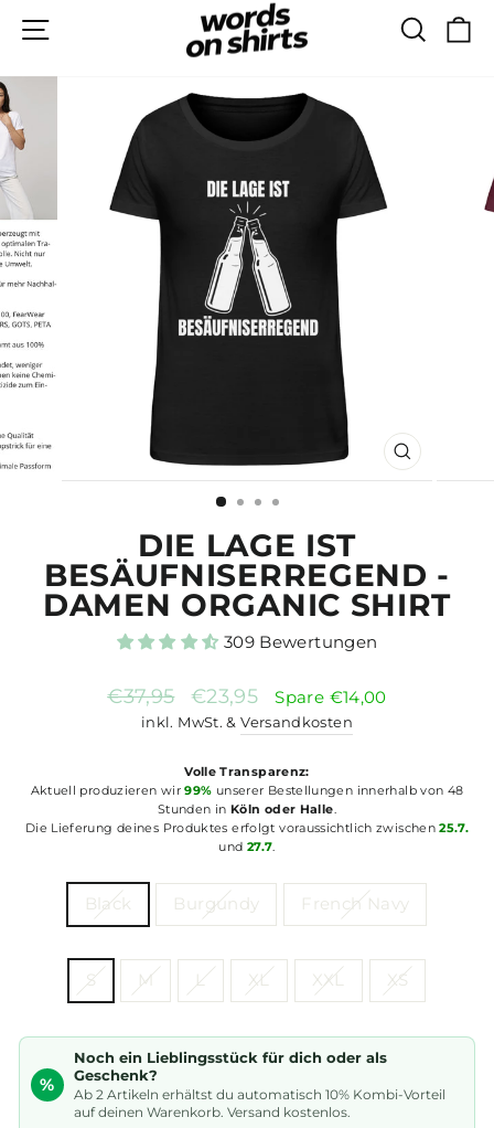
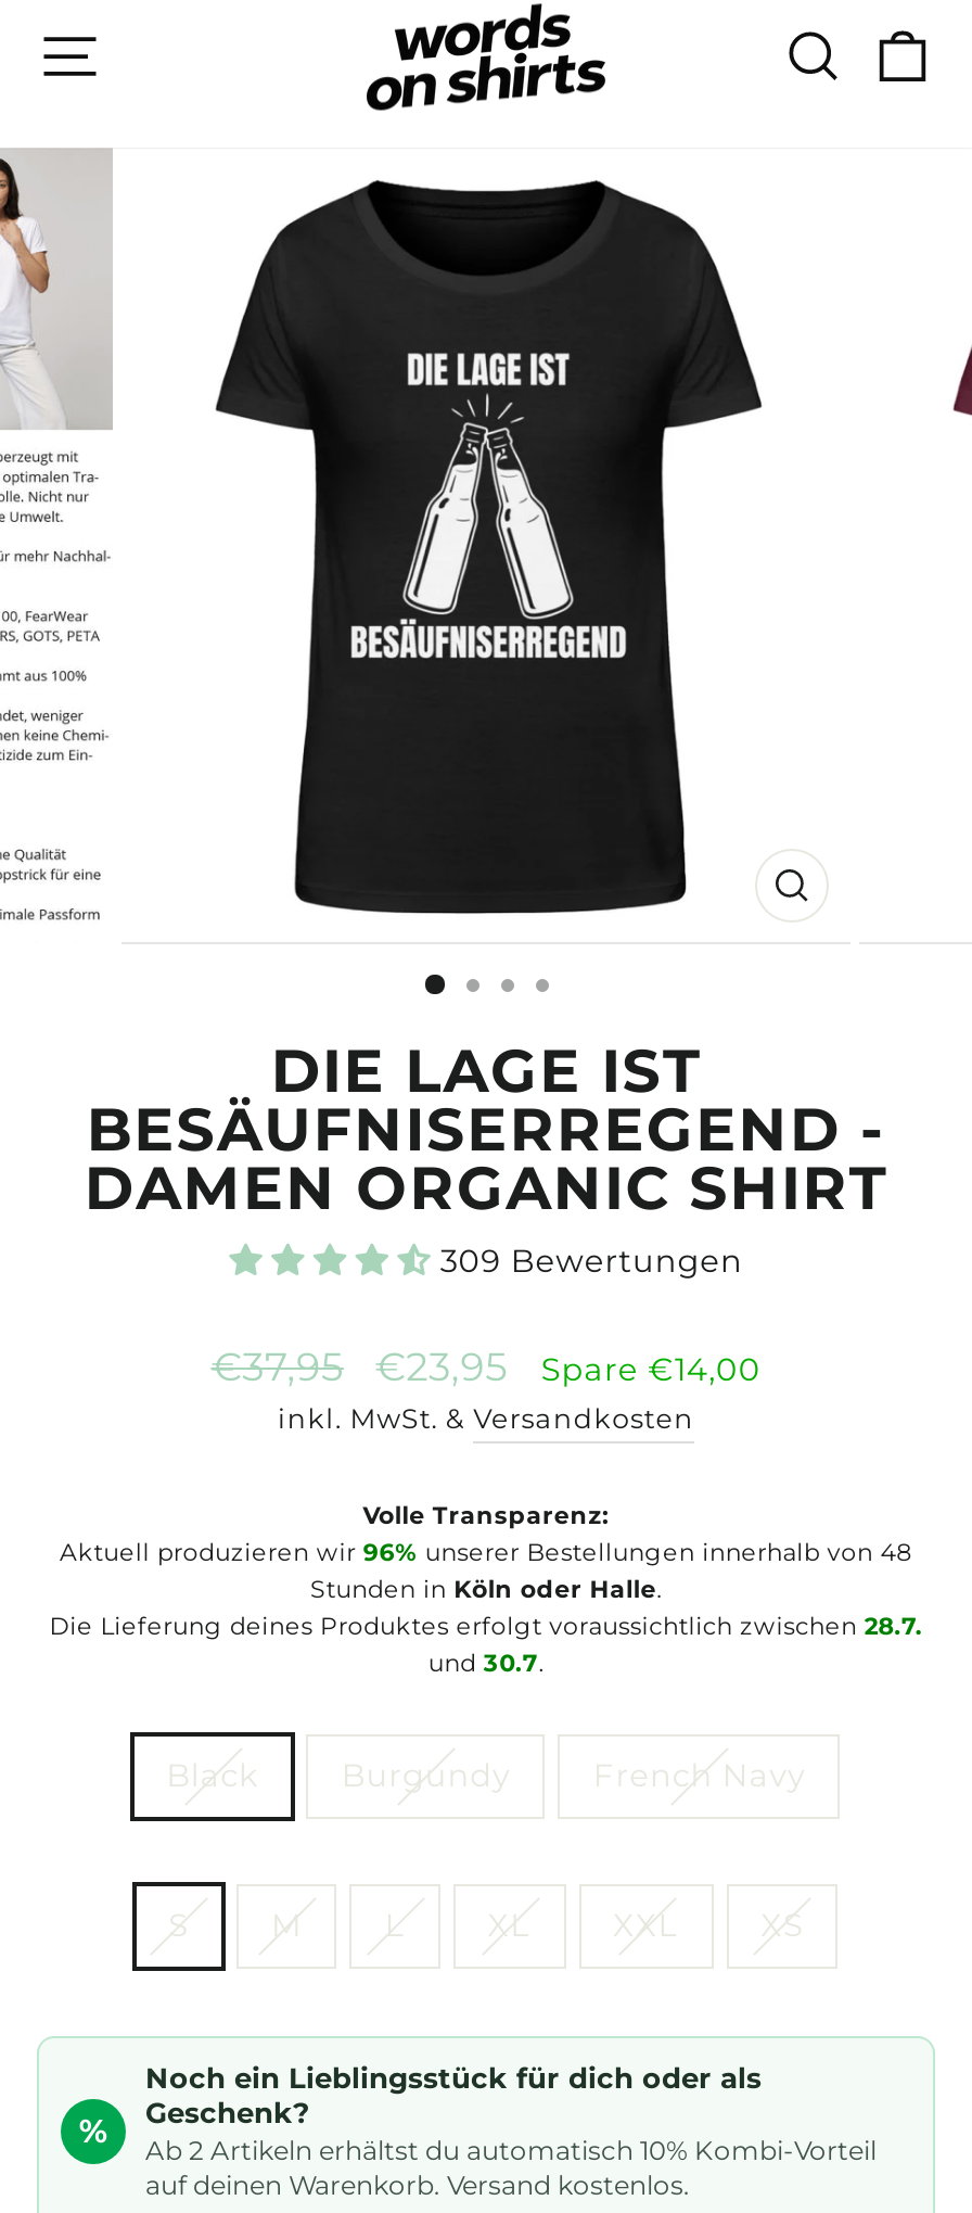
[30,782,464,797] Aktuell produzieren wir 99% unserer Bestellungen innerhalb von 48 -> [60,1536,912,1566] Aktuell produzieren wir 96% unserer Bestellungen innerhalb von 48
[25,820,469,835] Die Lieferung deines Produktes erfolgt voraussichtlich zwischen 25.7. -> [49,1610,923,1640] Die Lieferung deines Produktes erfolgt voraussichtlich zwischen 28.7.
[219,838,275,854] und 27.7. -> [428,1646,544,1677] und 30.7.

